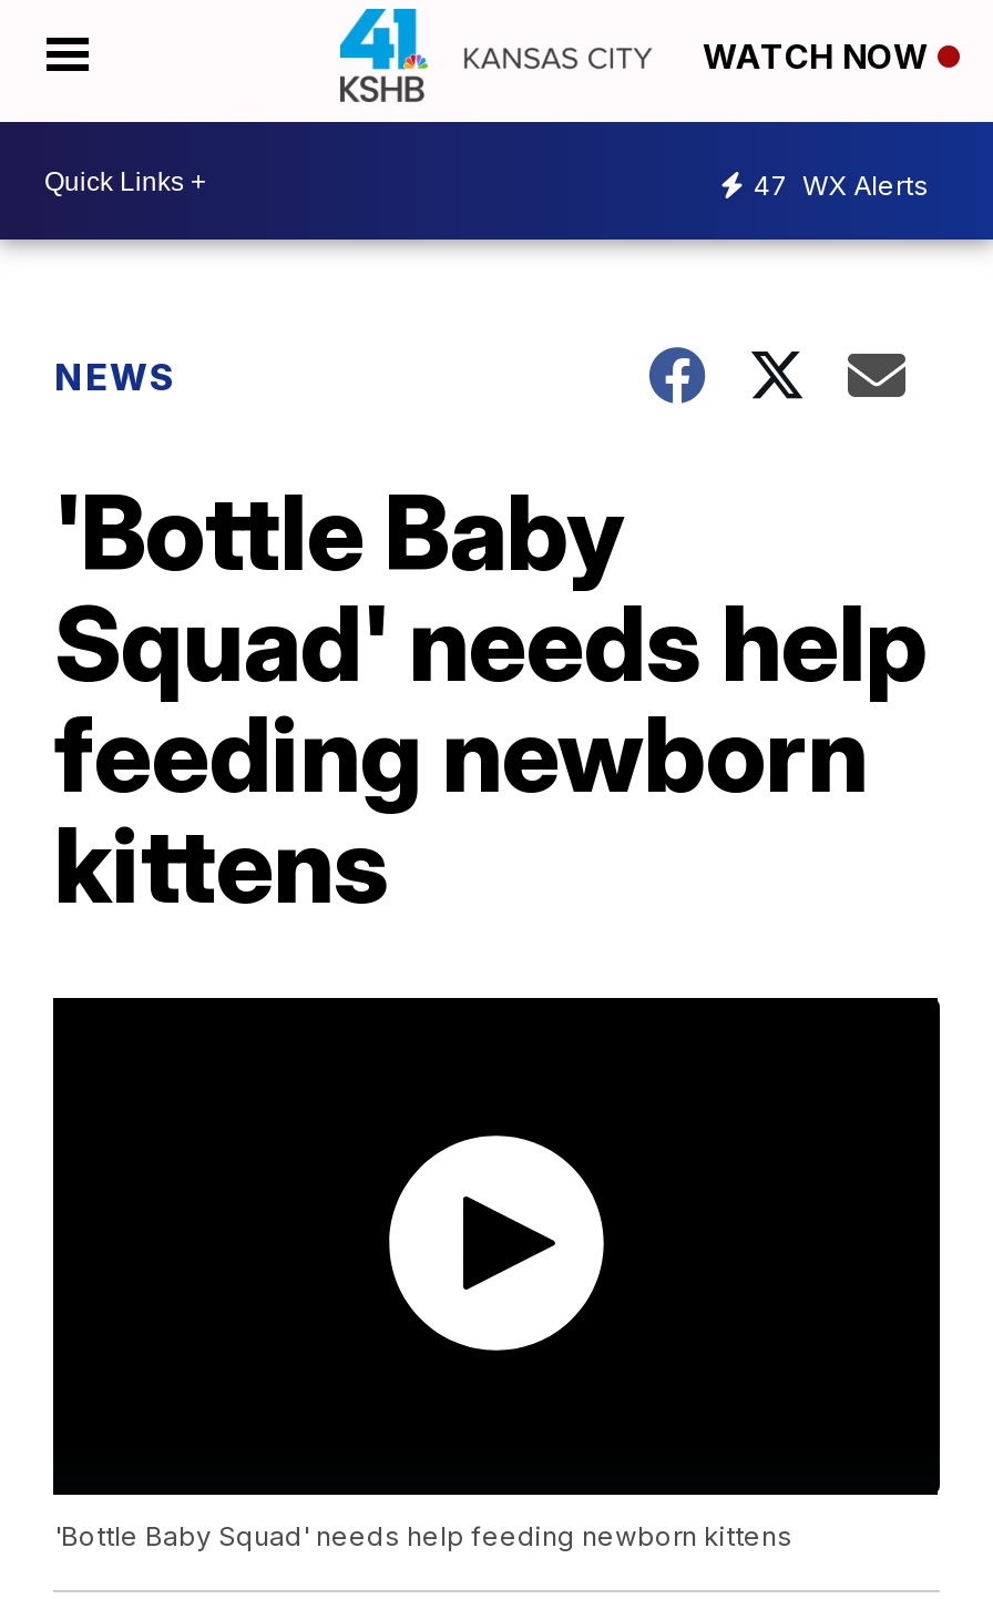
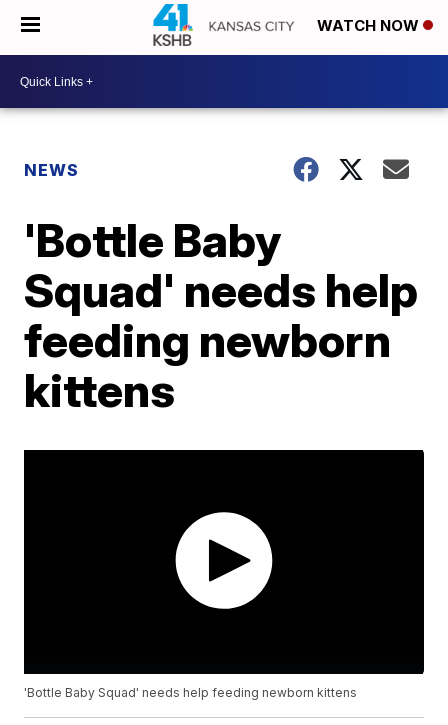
[754,167,929,201] 47 WX Alerts -> none

